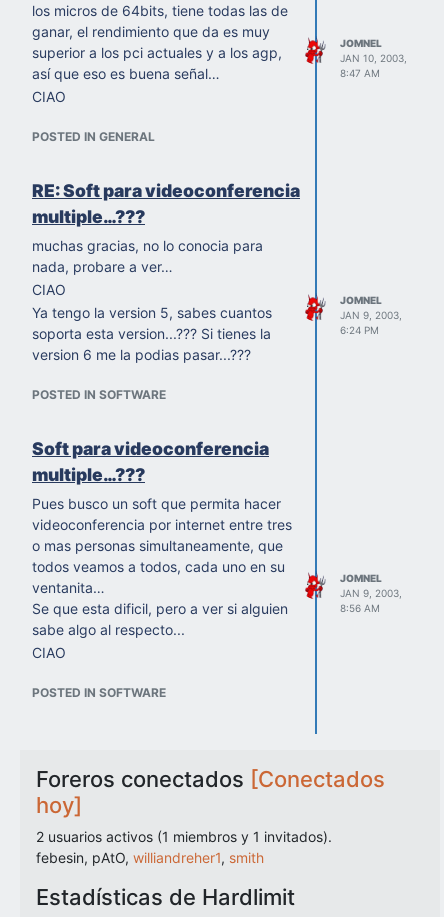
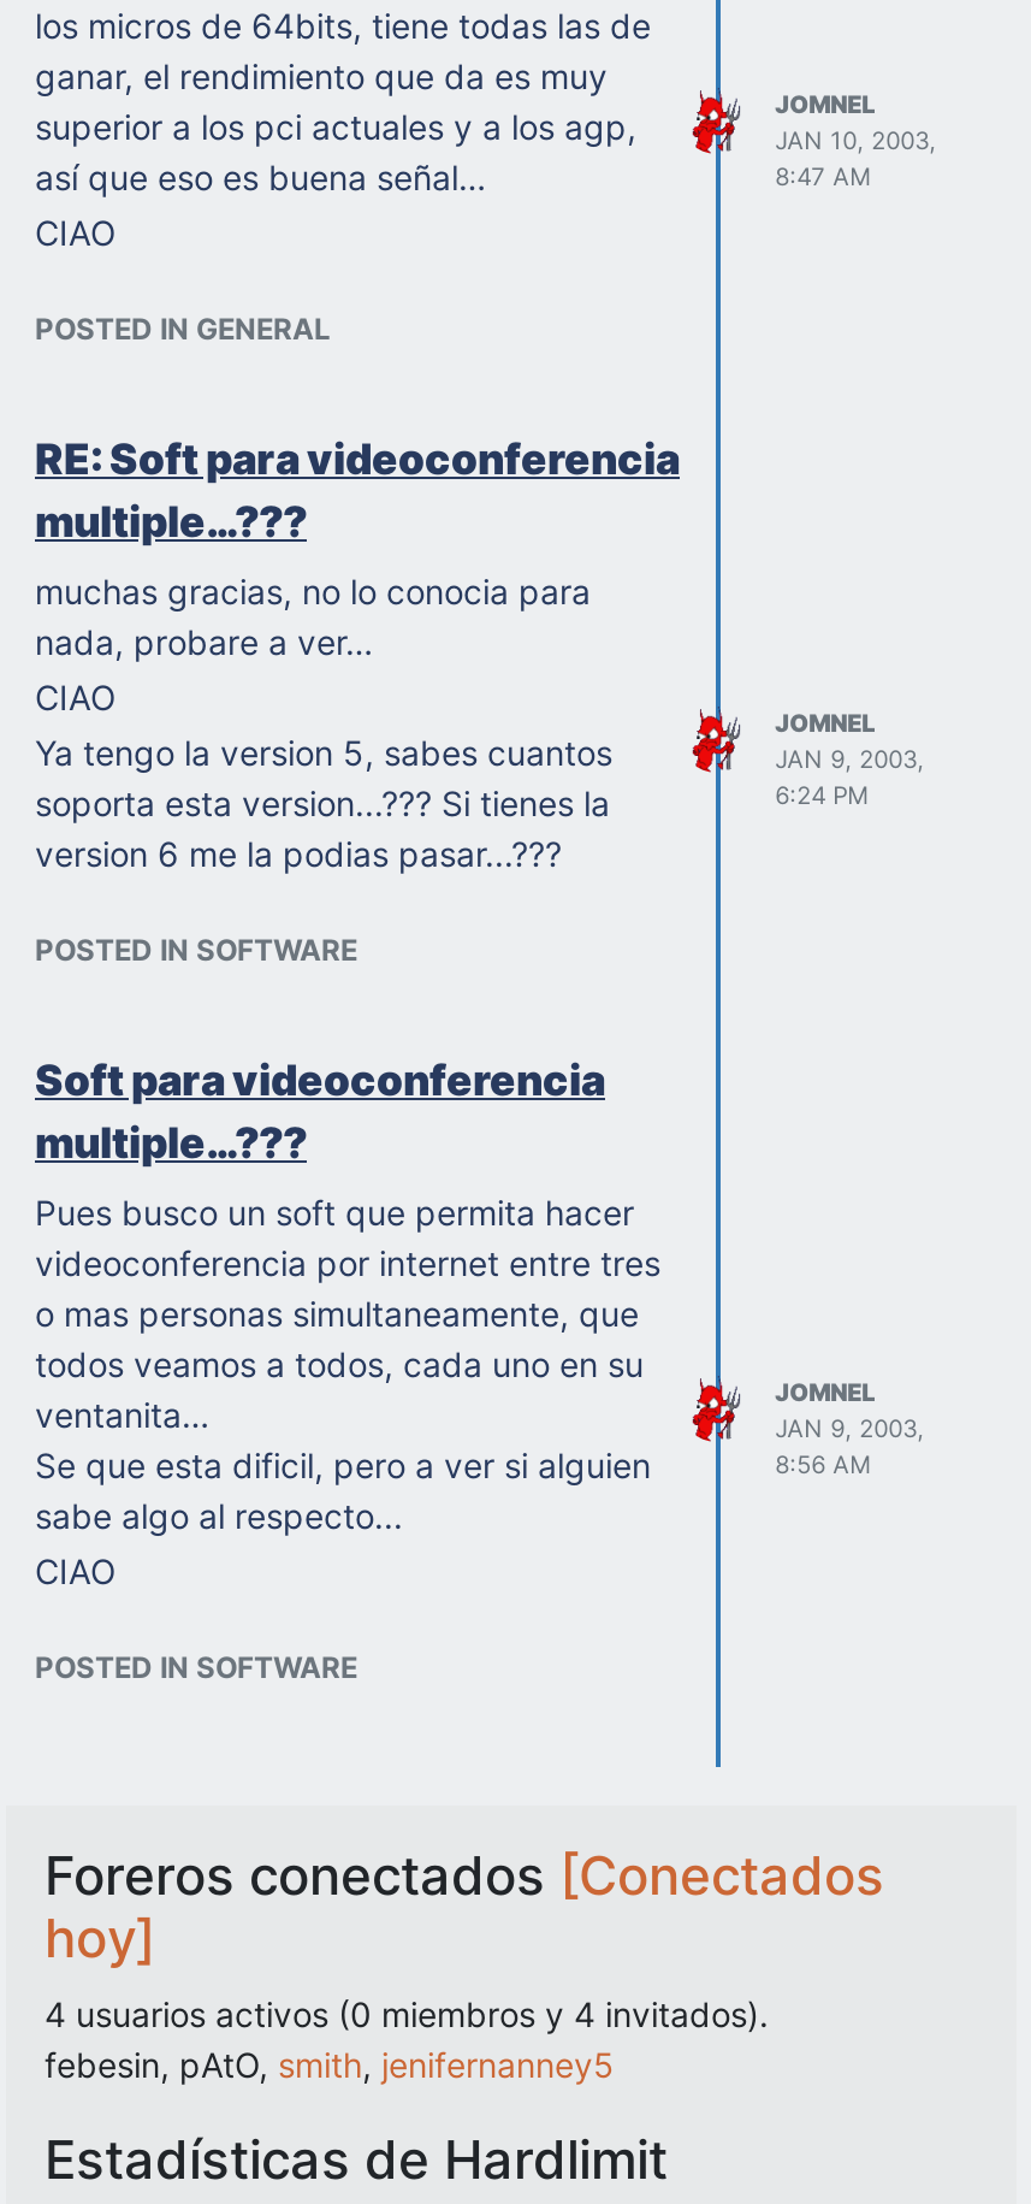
[36,828,332,845] 2 usuarios activos (1 miembros y 1 invitados). -> [45,1993,769,2034] 4 usuarios activos (0 miembros y 4 invitados).
[36,849,264,866] febesin, pAtO, williandreher1, smith -> [45,2043,615,2084] febesin, pAtO, smith, jenifernanney5

